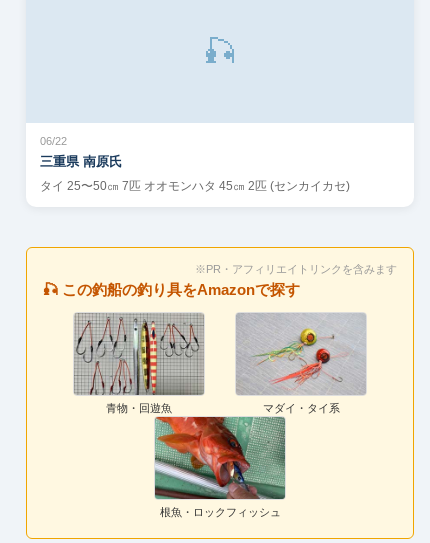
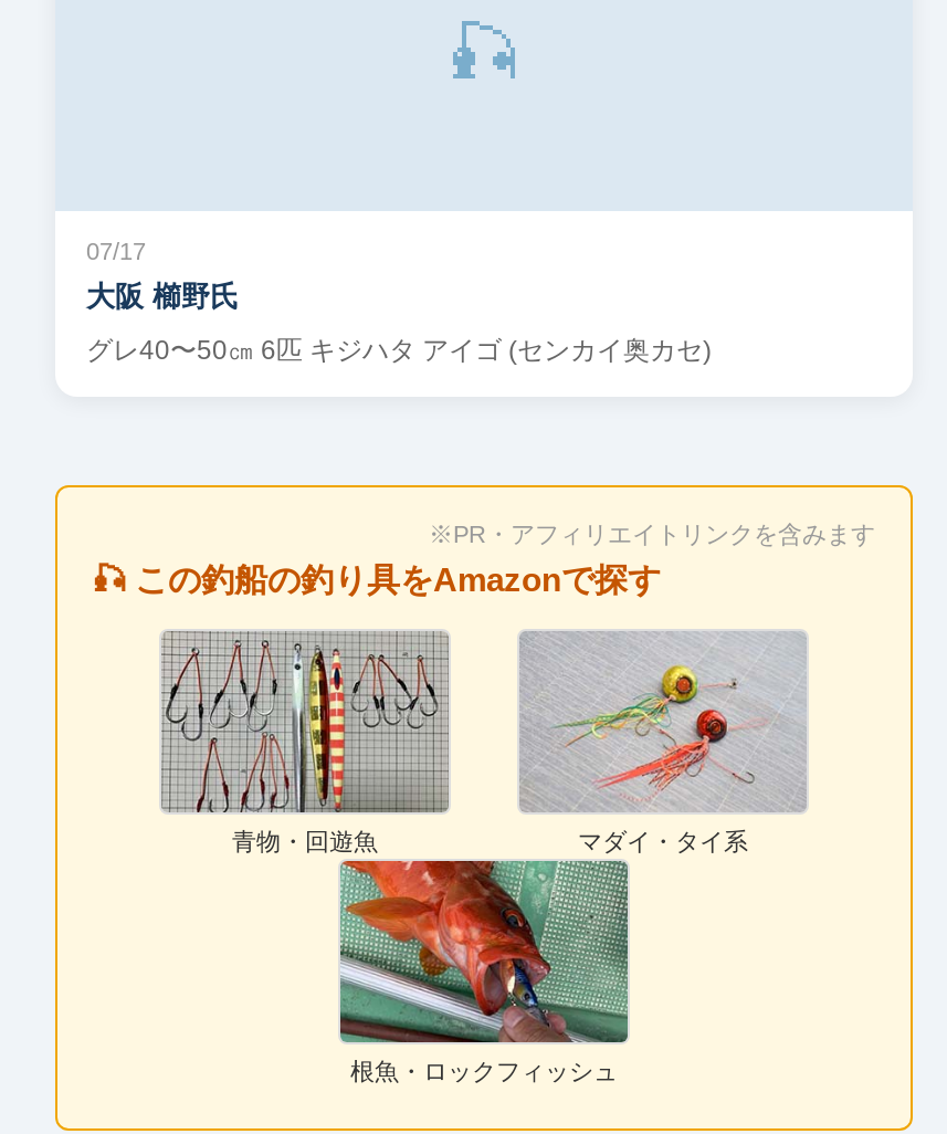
[40,134,67,146] 06/22 -> [86,237,146,263] 07/17
[40,153,122,168] 三重県 南原氏 -> [86,279,239,312] 大阪 櫛野氏
[40,178,350,192] タイ 25〜50㎝ 7匹 オオモンハタ 45㎝ 2匹 (センカイカセ) -> [86,334,712,365] グレ40〜50㎝ 6匹 キジハタ アイゴ (センカイ奥カセ)

